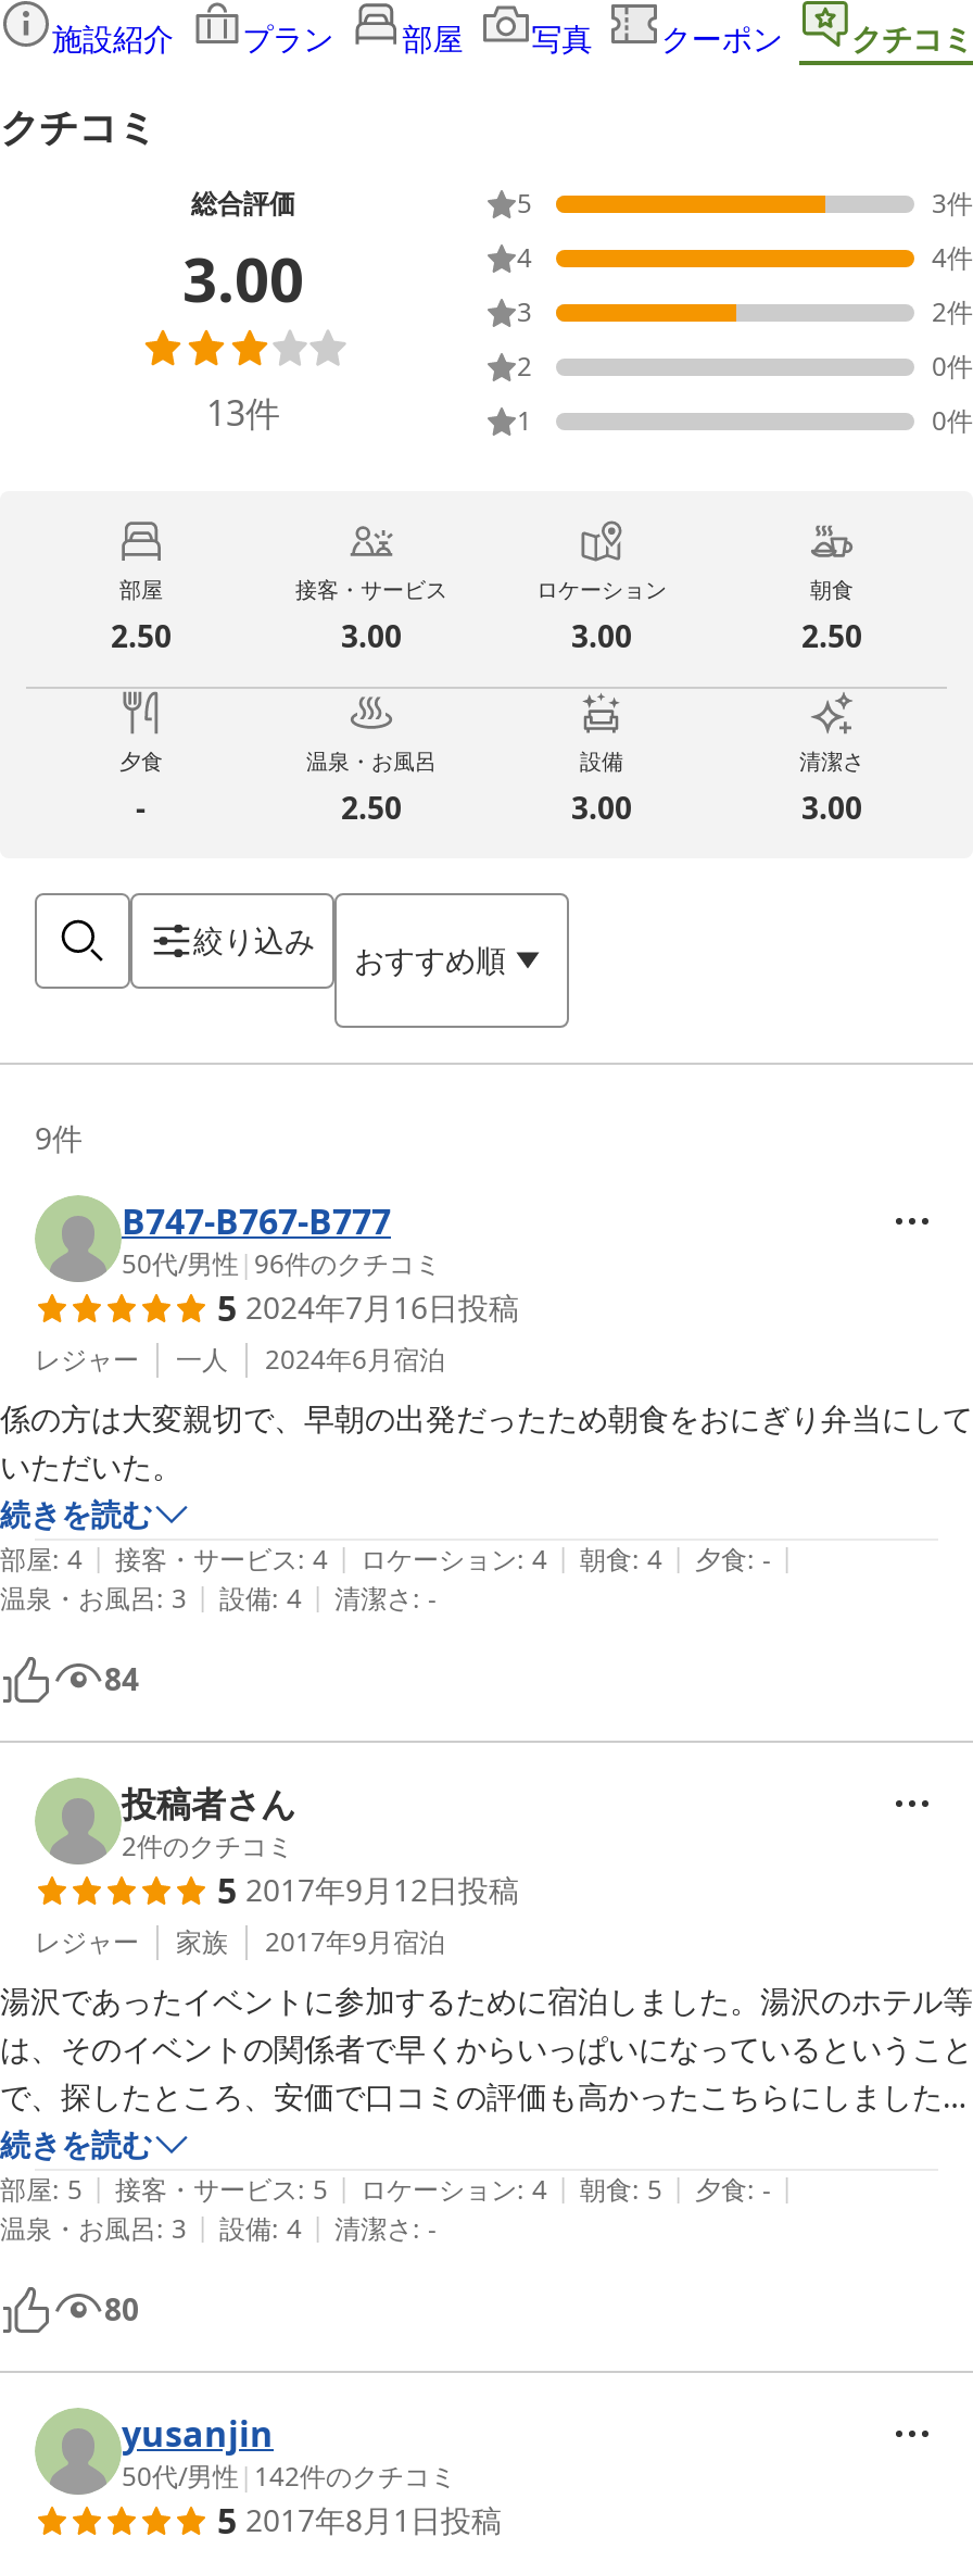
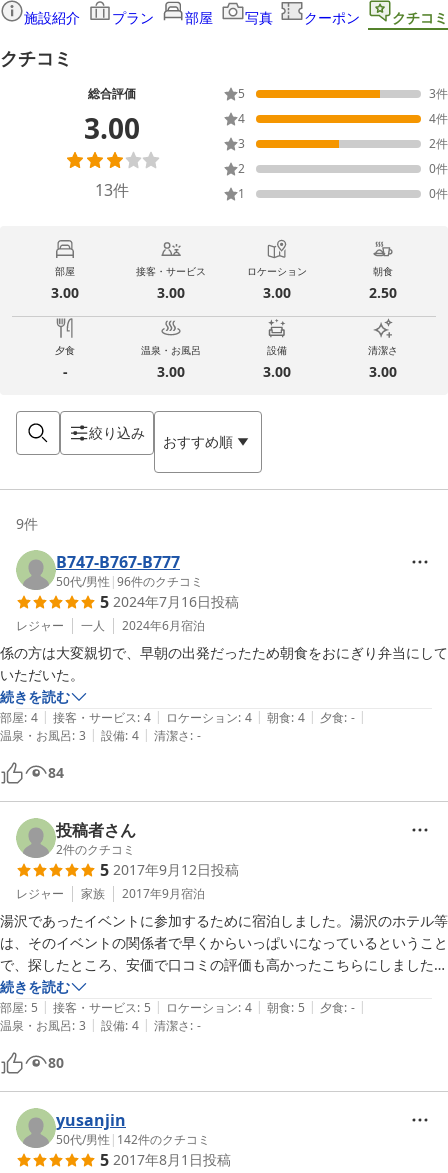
[111,615,172,656] 2.50 -> [51,283,79,302] 3.00
[341,787,402,828] 2.50 -> [157,362,185,381] 3.00

